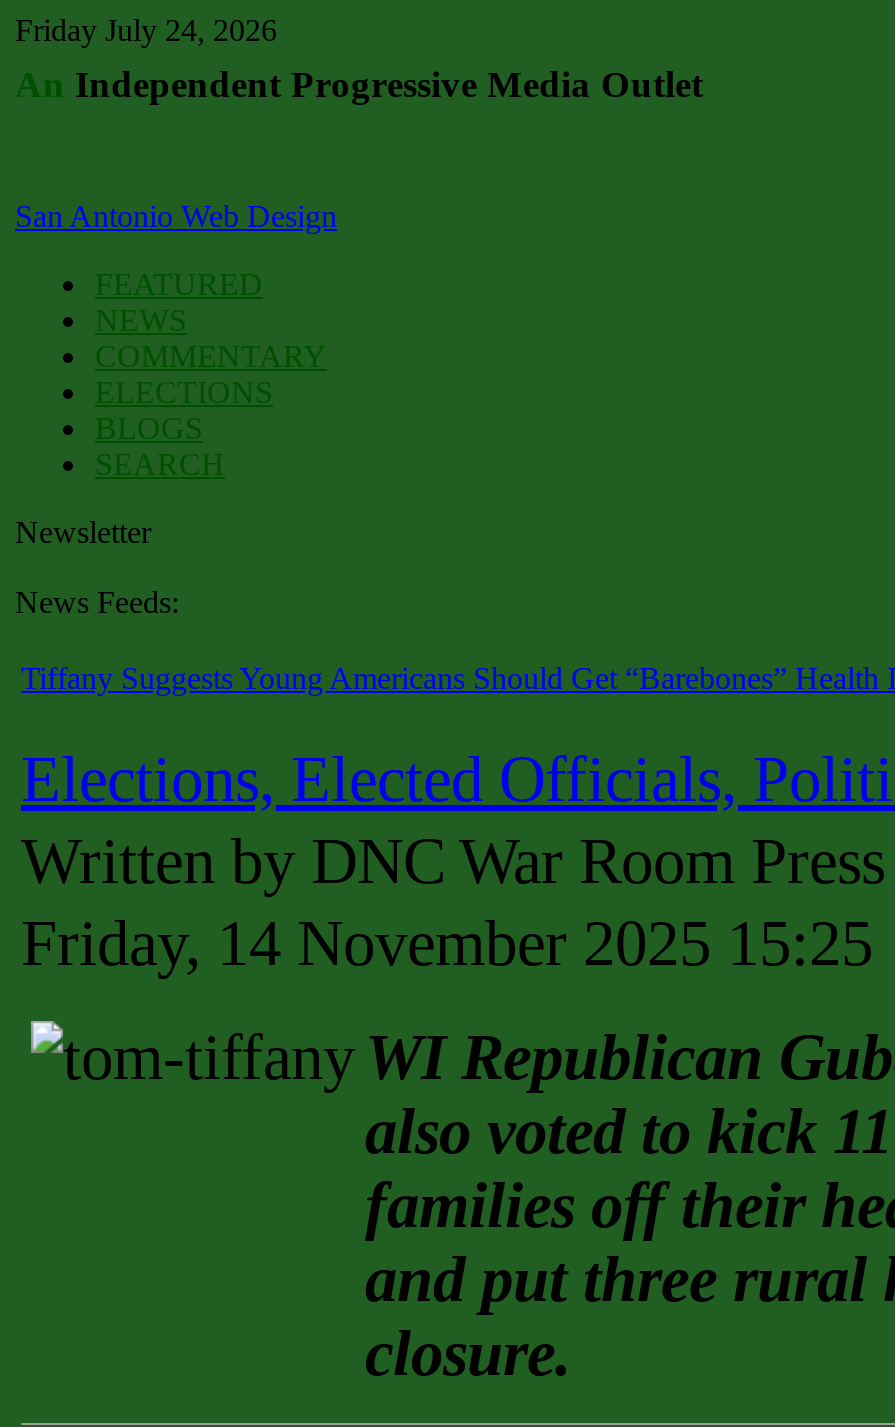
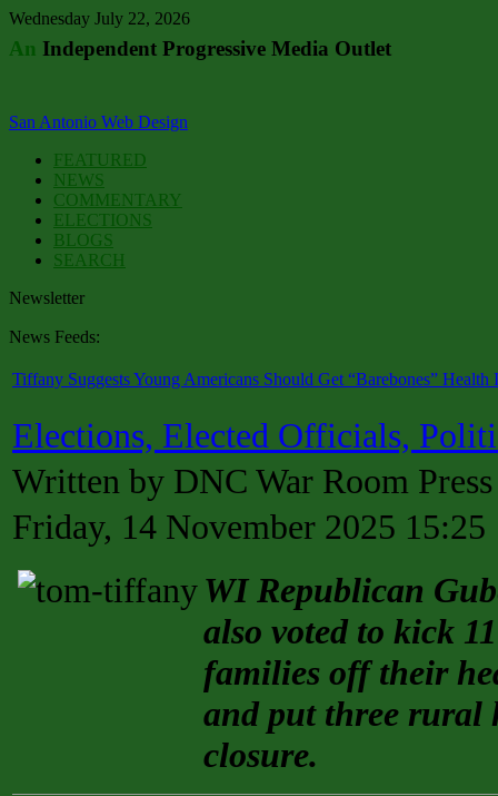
[15,13,277,47] Friday July 24, 2026 -> [9,9,190,28] Wednesday July 22, 2026

